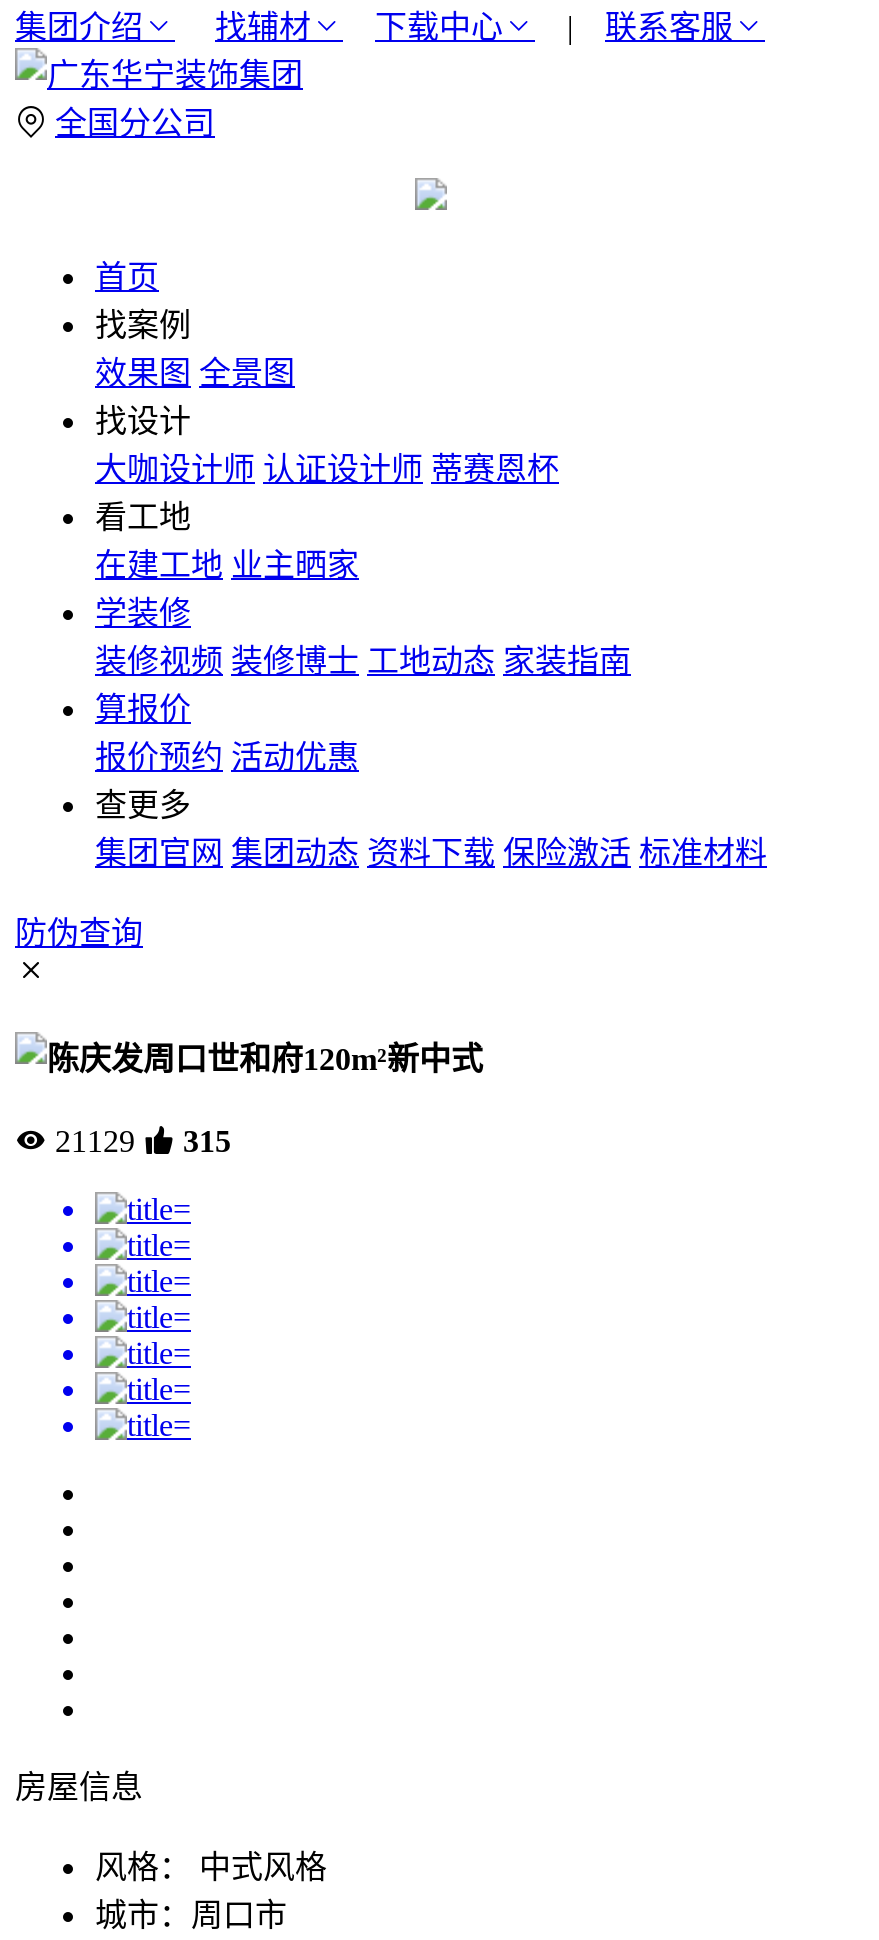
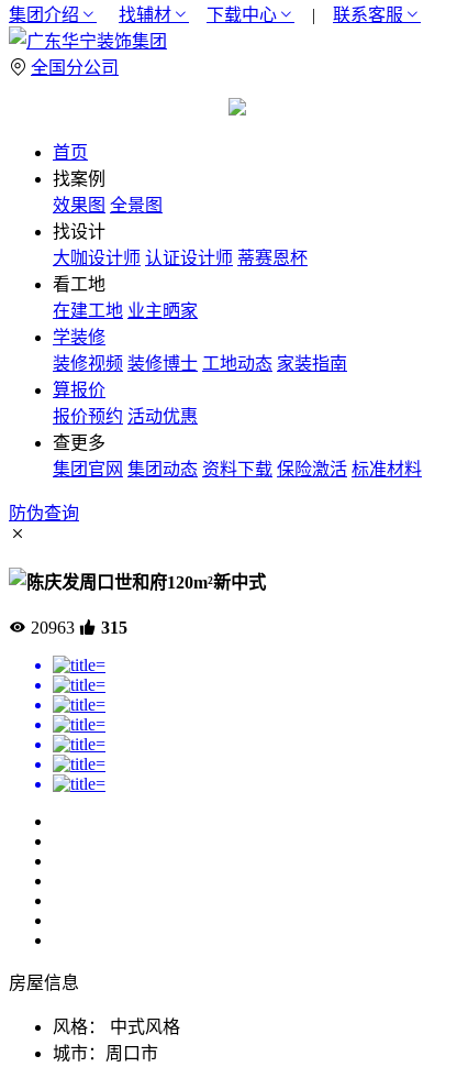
[47,1123,231,1157] 21129 315 -> [26,618,127,636] 20963 315

